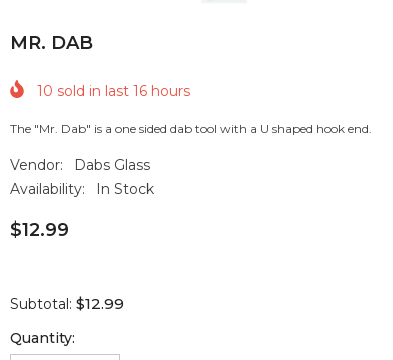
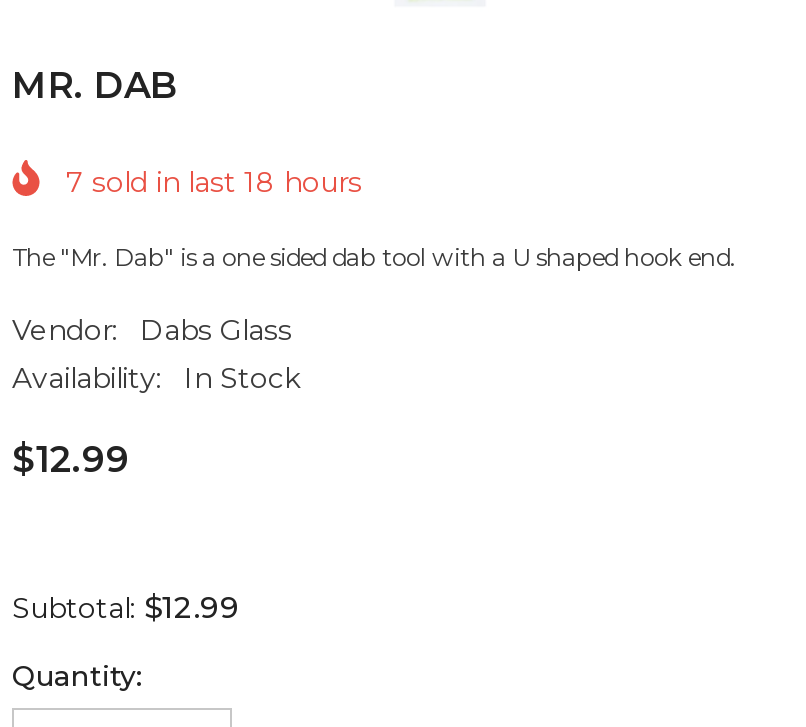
[37,82,190,100] 10 sold in last 16 hours -> [66,165,362,201] 7 sold in last 18 hours

